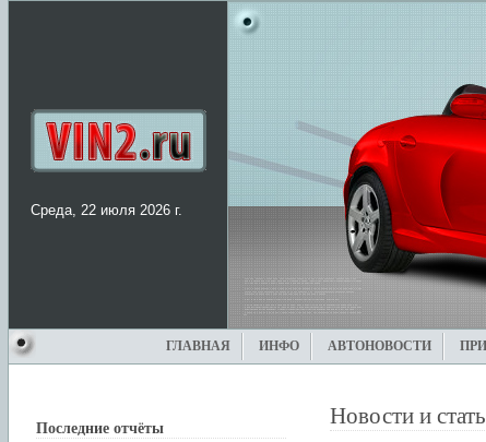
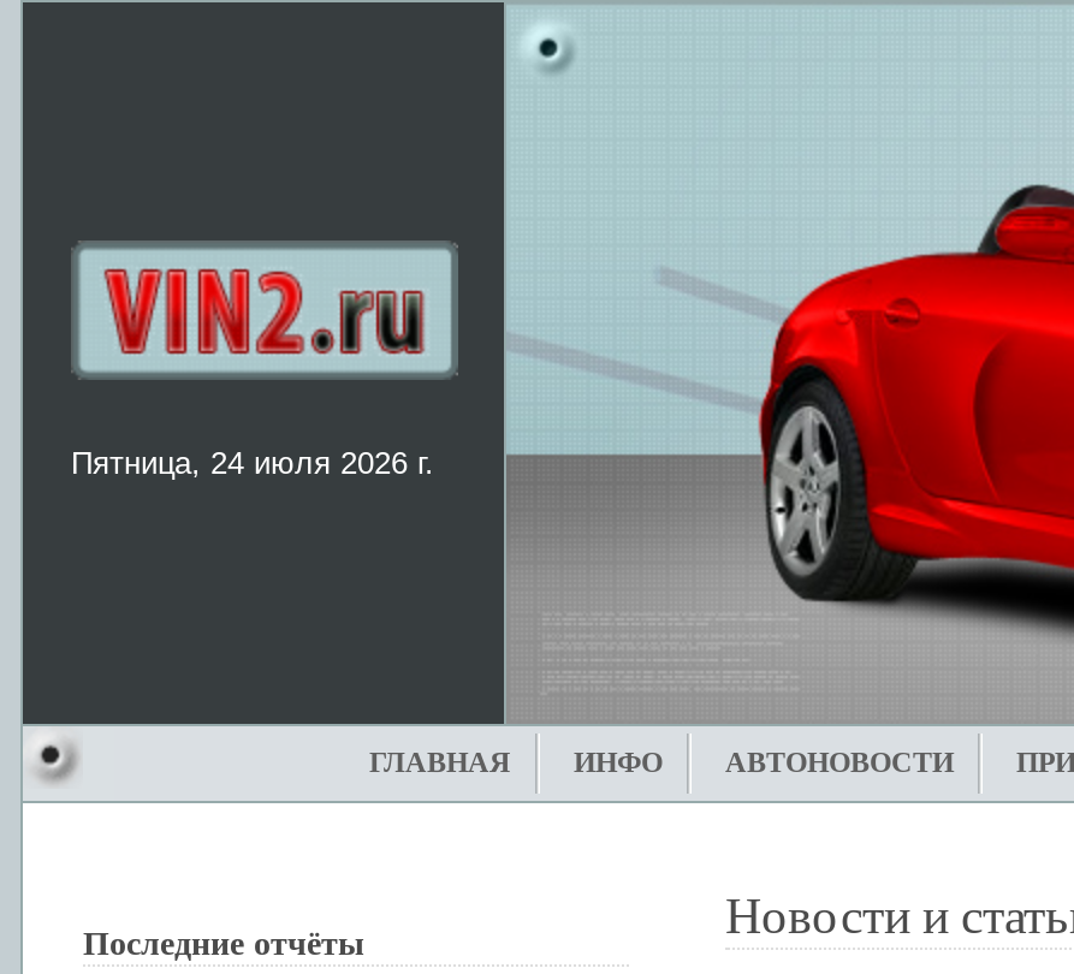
[31,202,182,218] Среда, 22 июля 2026 г. -> [71,445,434,481] Пятница, 24 июля 2026 г.

